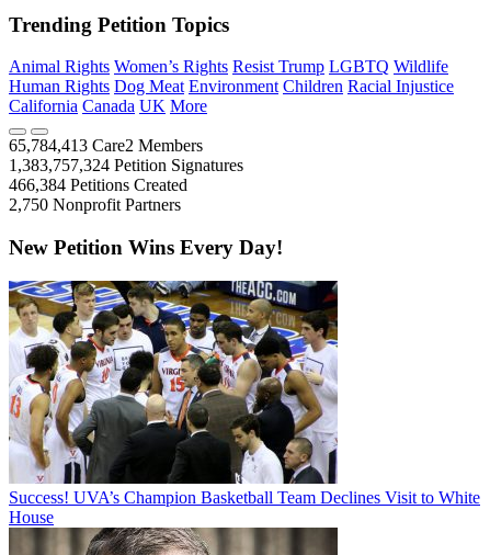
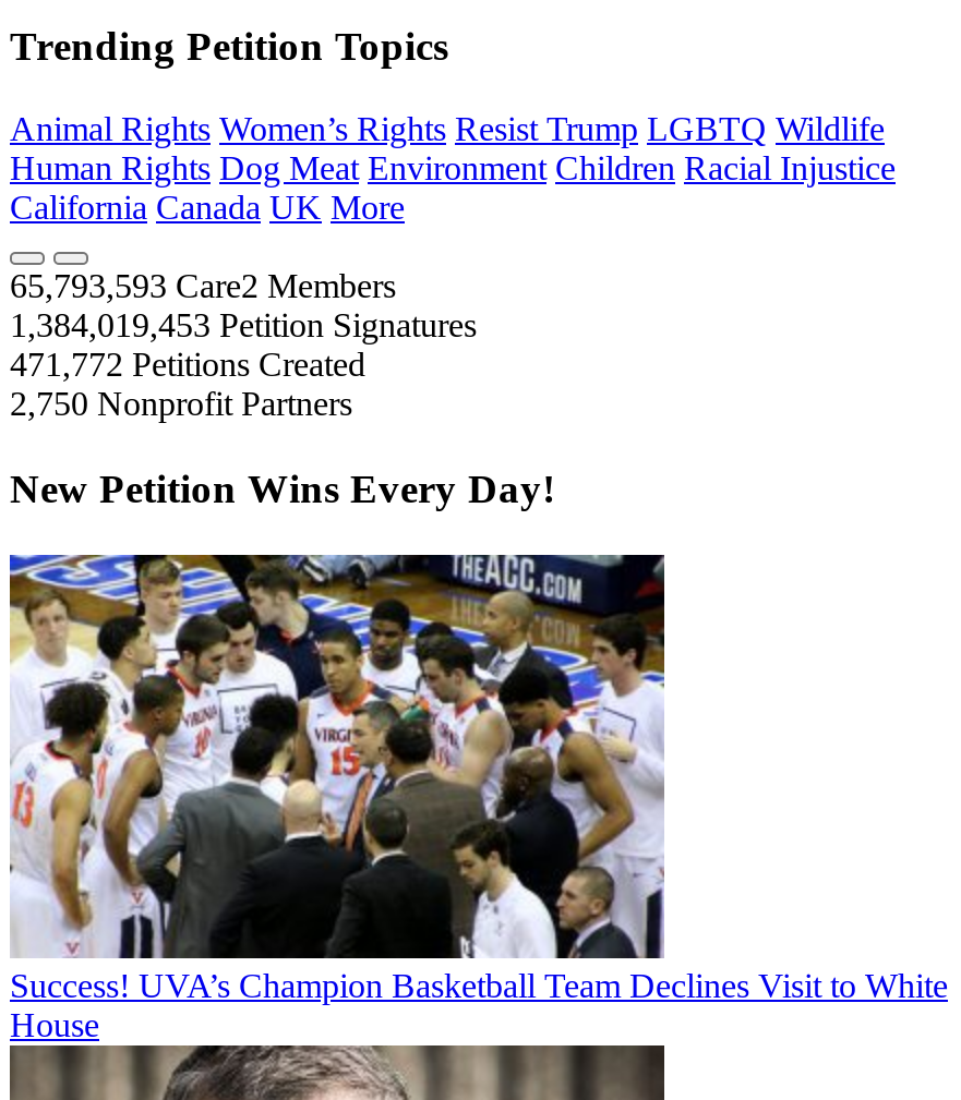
[9,136,203,155] 65,784,413 Care2 Members -> [10,268,396,305] 65,793,593 Care2 Members
[9,156,243,175] 1,383,757,324 Petition Signatures -> [10,307,477,344] 1,384,019,453 Petition Signatures
[9,176,187,195] 466,384 Petitions Created -> [10,346,365,384] 471,772 Petitions Created

